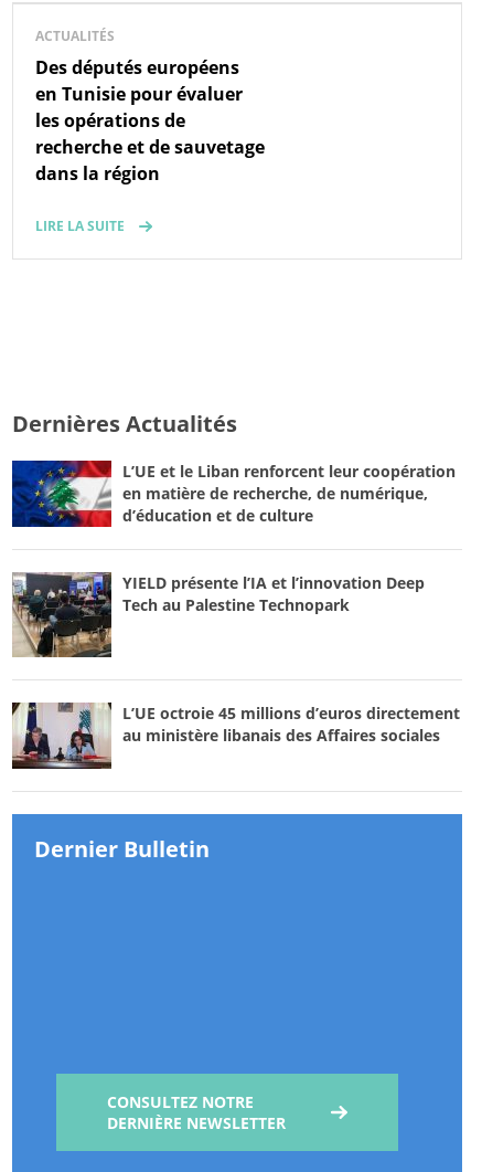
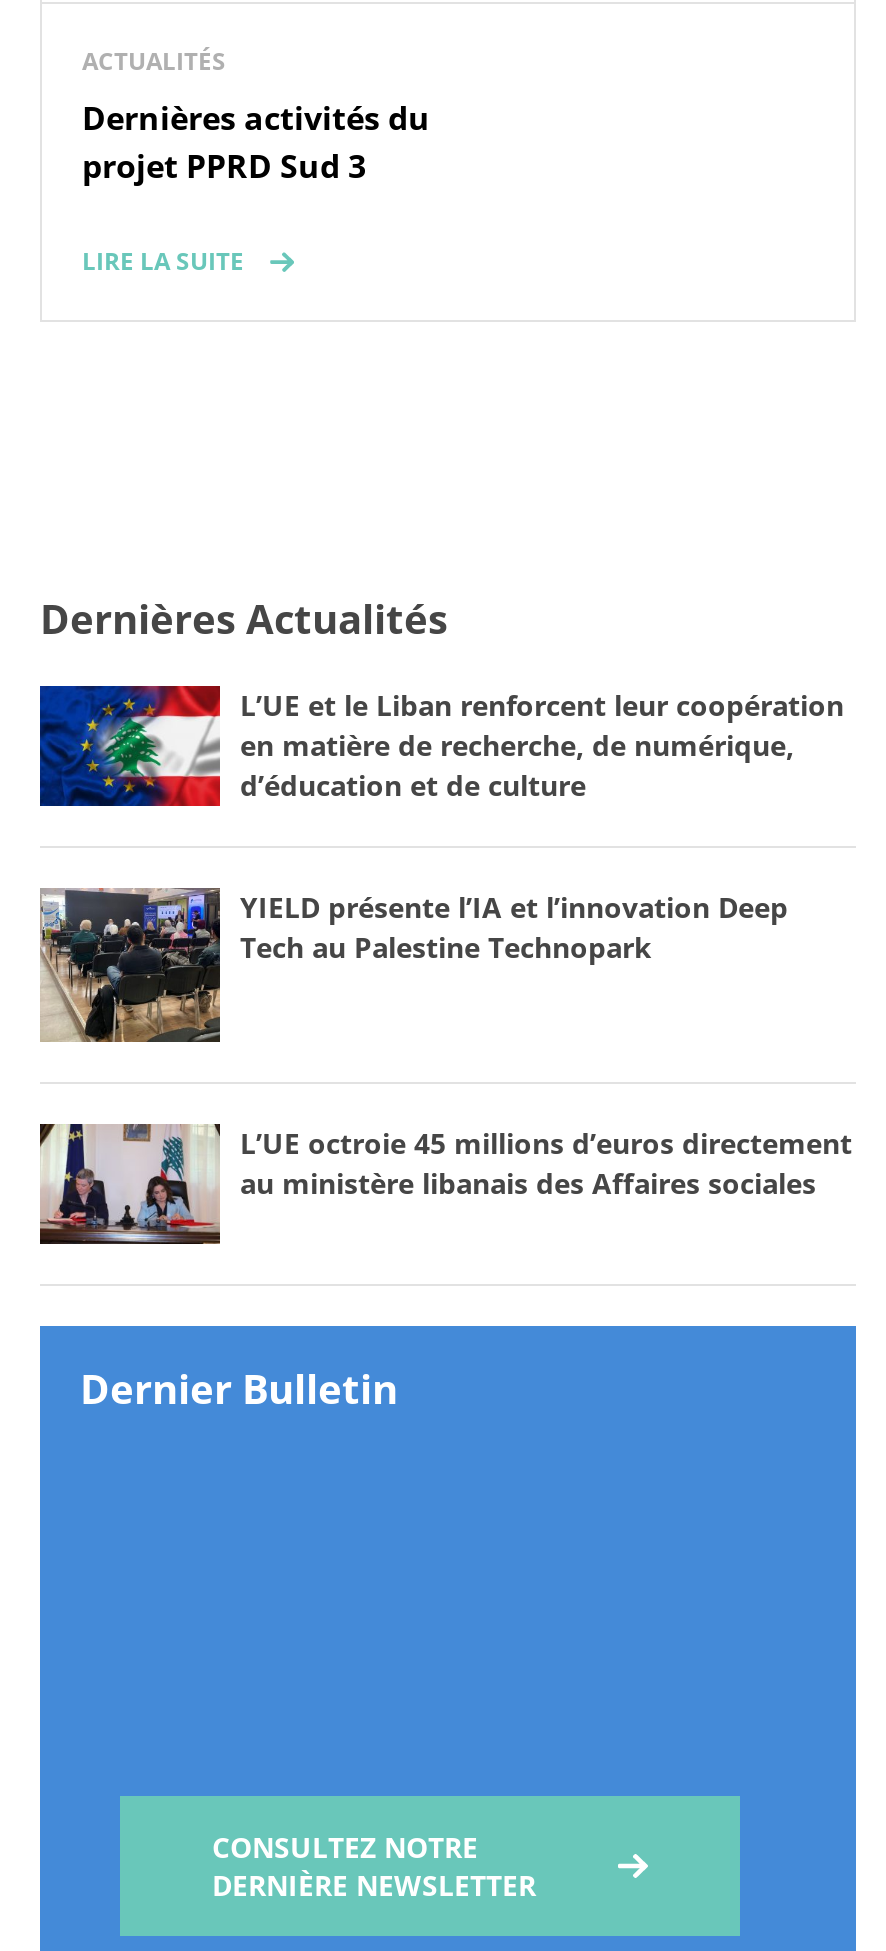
[35,56,265,186] Des députés européens | en Tunisie pour évaluer | les opérations de | recherche et de sauvetage | dans la région -> [82,97,430,189] Dernières activités du | projet PPRD Sud 3

